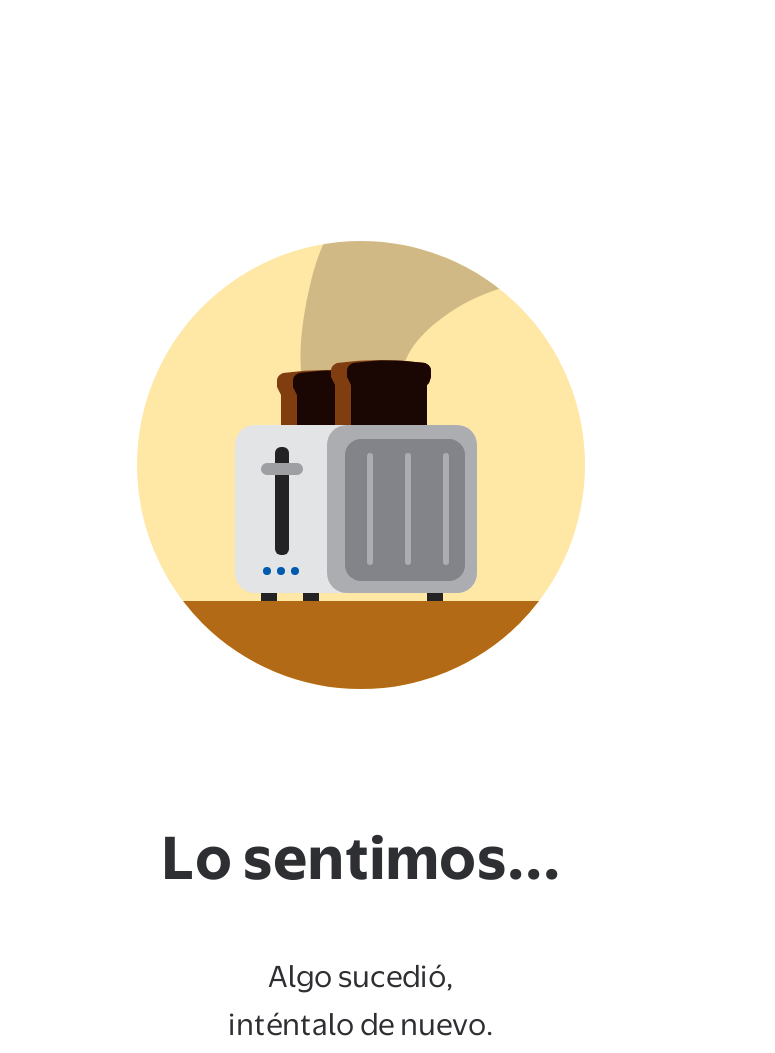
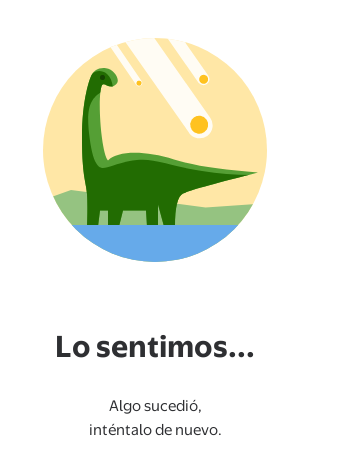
[159,241,561,691] [image] -> [53,39,257,263] [image]

